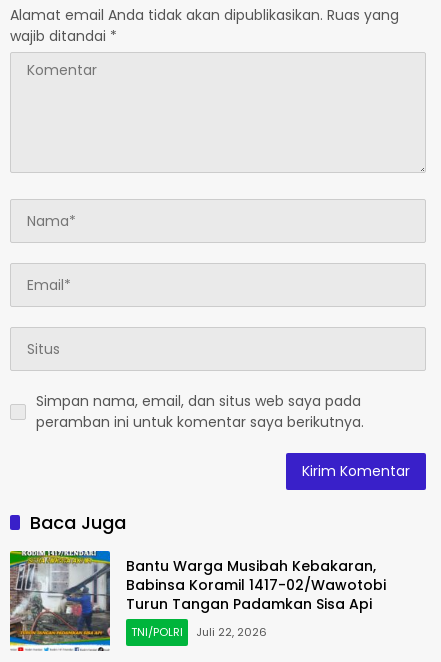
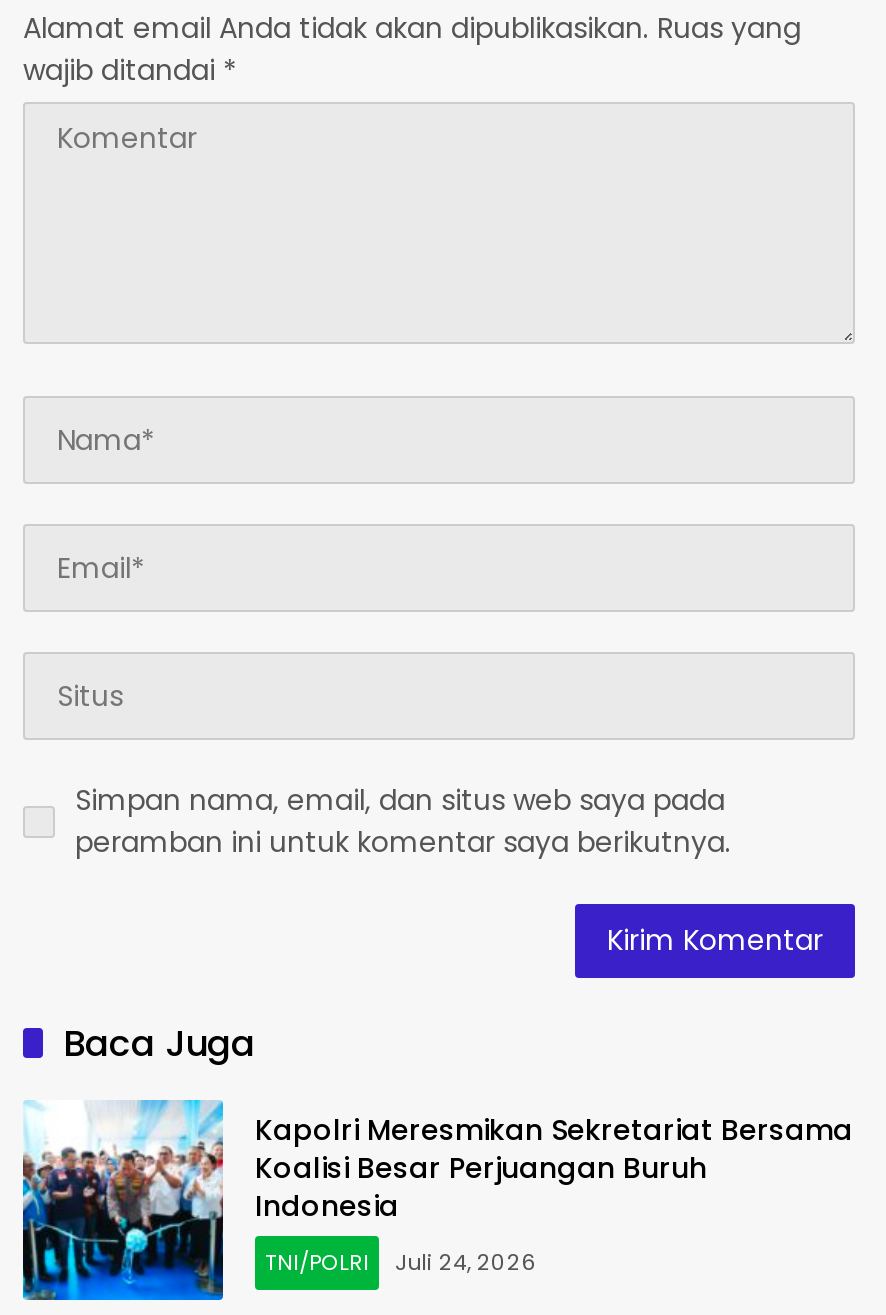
[9,550,386,652] [image] | Bantu Warga Musibah Kebakaran, | Babinsa Koramil 1417-02/Wawotobi | Turun Tangan Padamkan Sisa Api -> [21,1100,853,1302] [image] | Kapolri Meresmikan Sekretariat Bersama | Koalisi Besar Perjuangan Buruh | Indonesia
[131,624,267,640] TNI/POLRI Juli 22, 2026 -> [265,1245,537,1277] TNI/POLRI Juli 24, 2026

